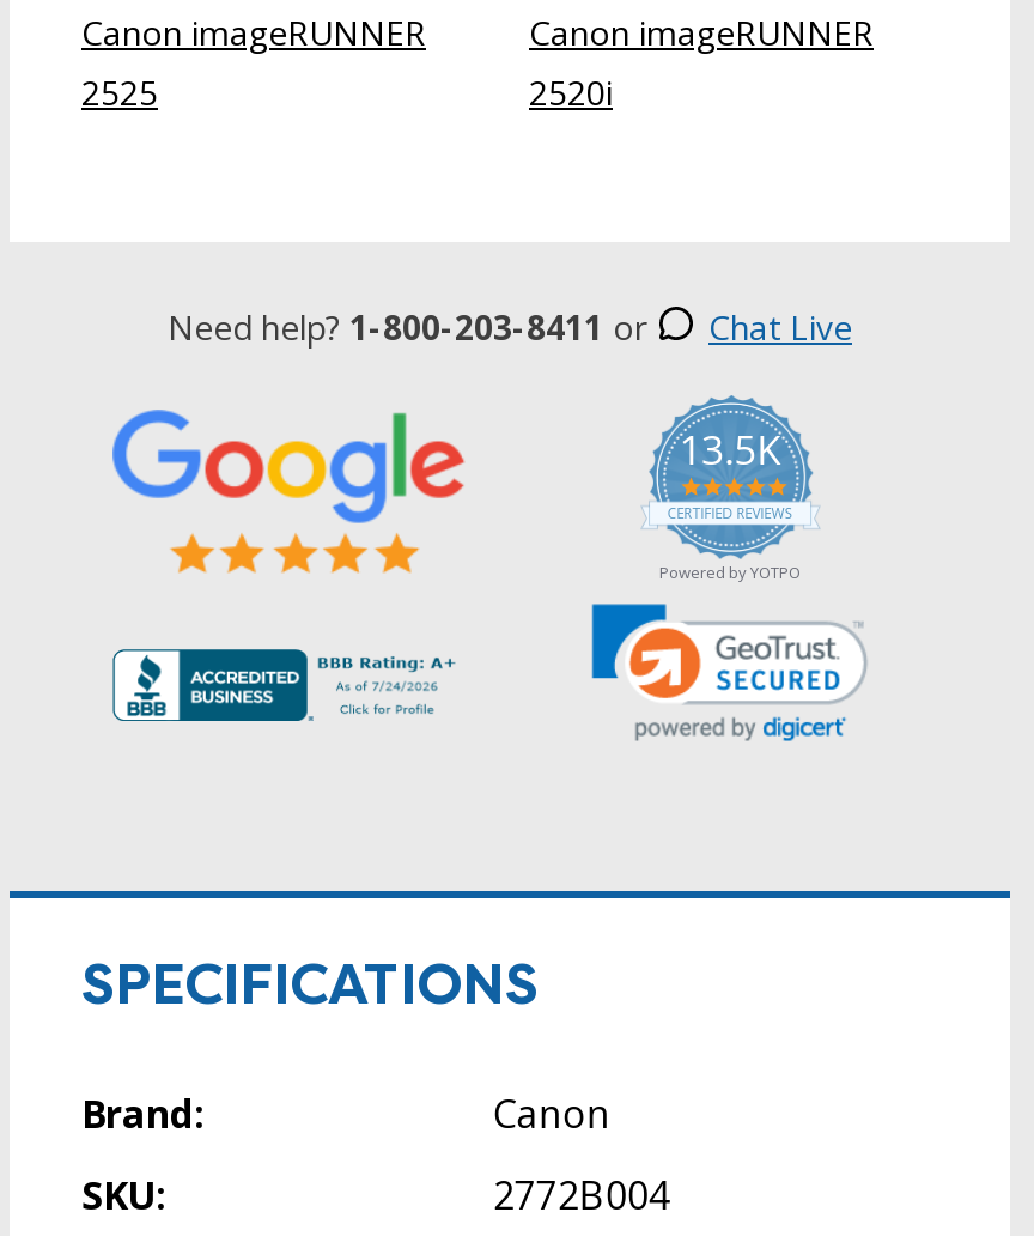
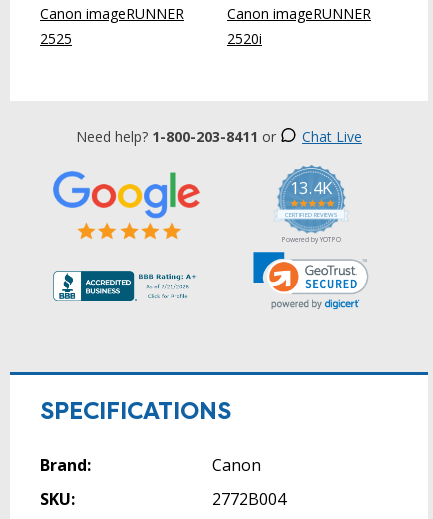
[679,422,781,476] 13.5K -> [290,176,332,199] 13.4K

